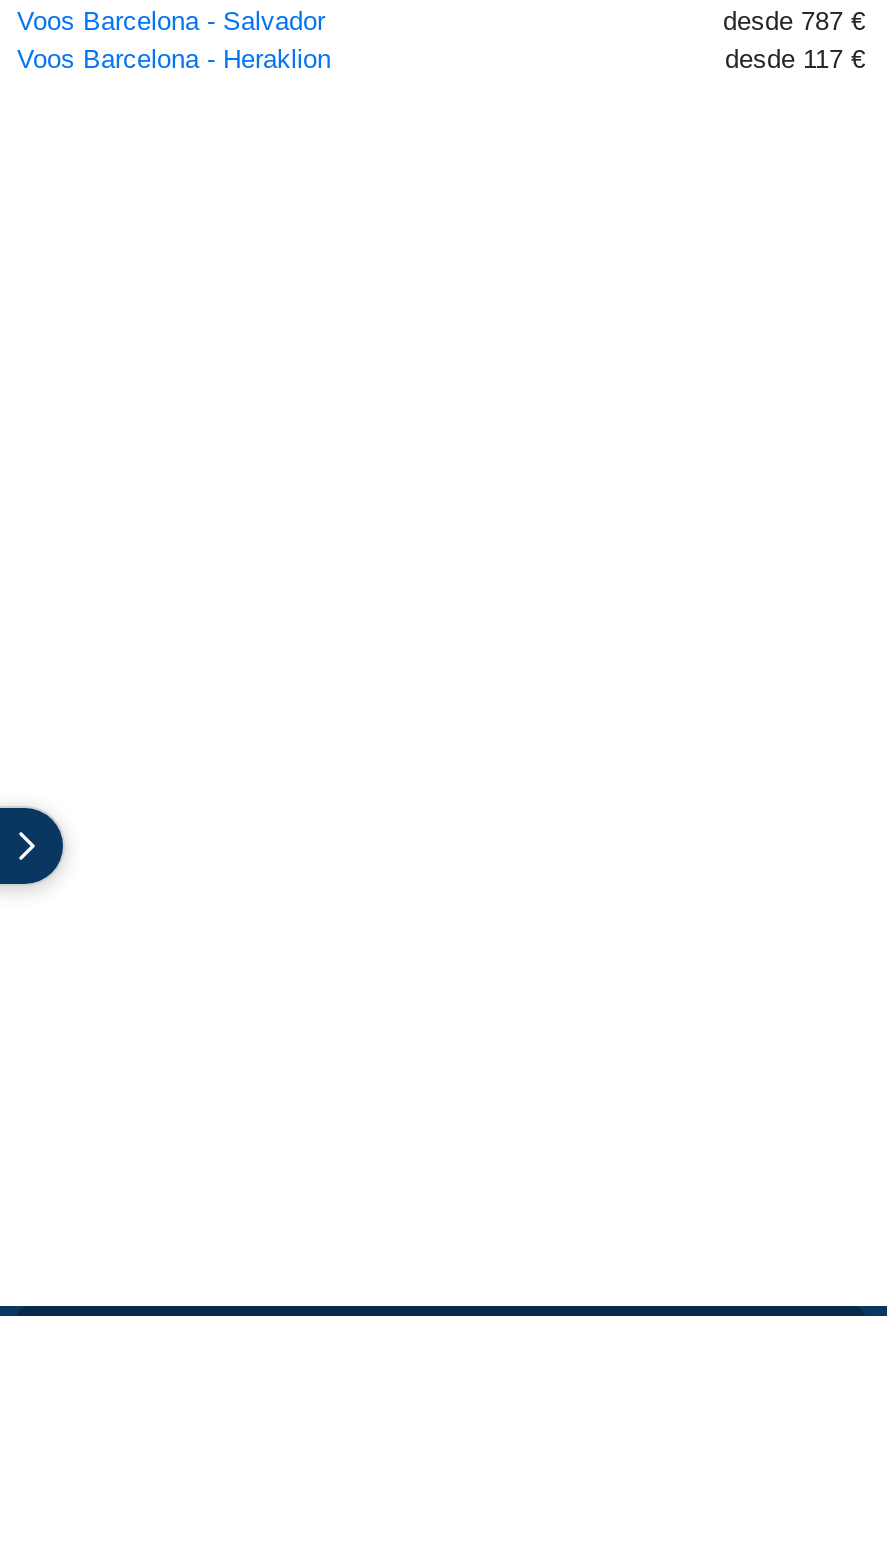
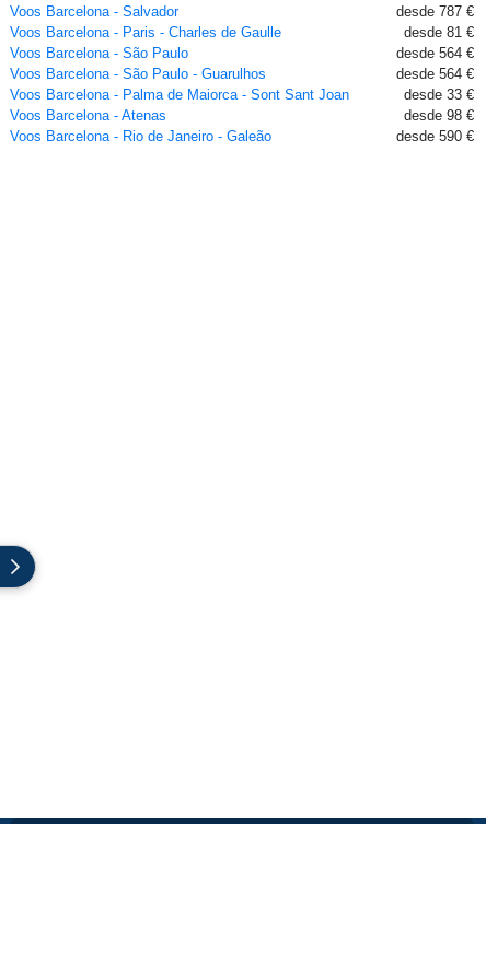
[17,44,865,74] Voos Barcelona - Heraklion | desde 117 € -> [10,24,474,144] Voos Barcelona - Paris - Charles de Gaulle | desde 81 € | Voos Barcelona - São Paulo | desde 564 € | Voos Barcelona - São Paulo - Guarulhos | desde 564 € | Voos Barcelona - Palma de Maiorca - Sont Sant Joan | desde 33 € | Voos Barcelona - Atenas | desde 98 € | Voos Barcelona - Rio de Janeiro - Galeão | desde 590 €

